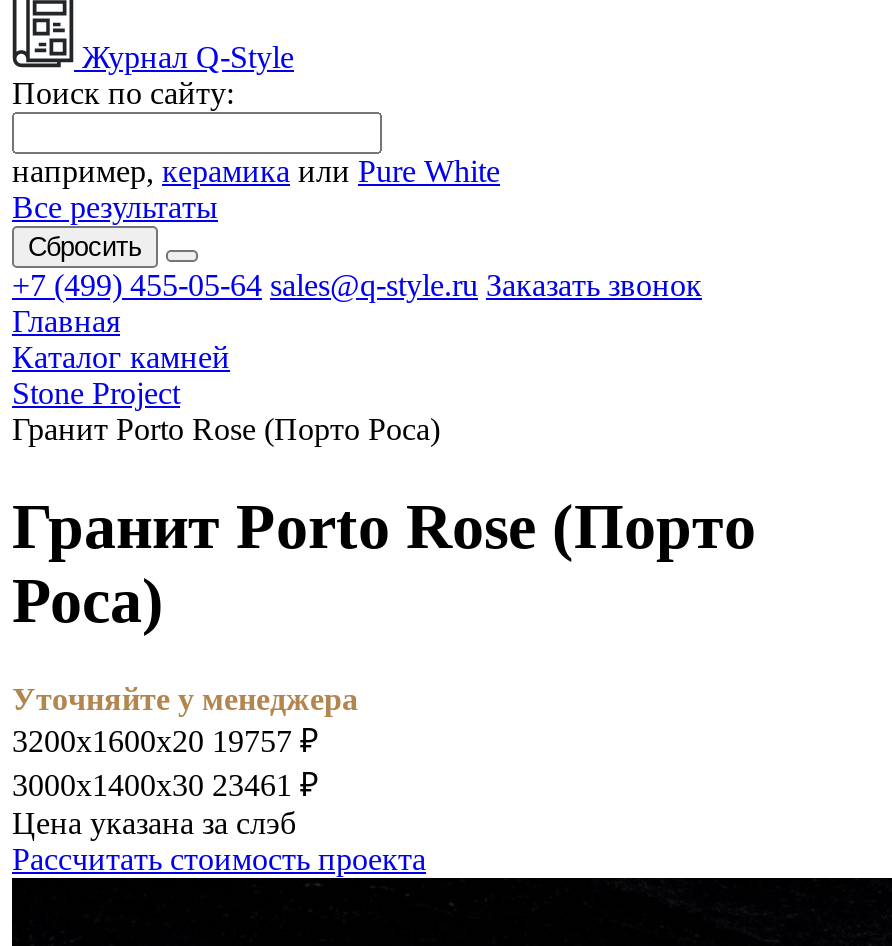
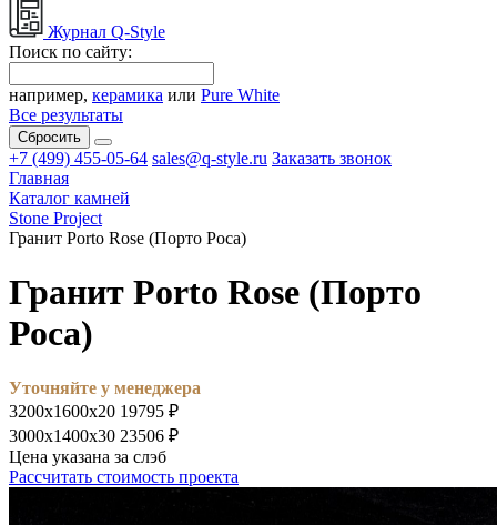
[12,724,318,758] 3200х1600х20 19757 ₽ -> [9,402,179,421] 3200х1600х20 19795 ₽
[12,768,318,802] 3000х1400х30 23461 ₽ -> [9,426,179,445] 3000х1400х30 23506 ₽

